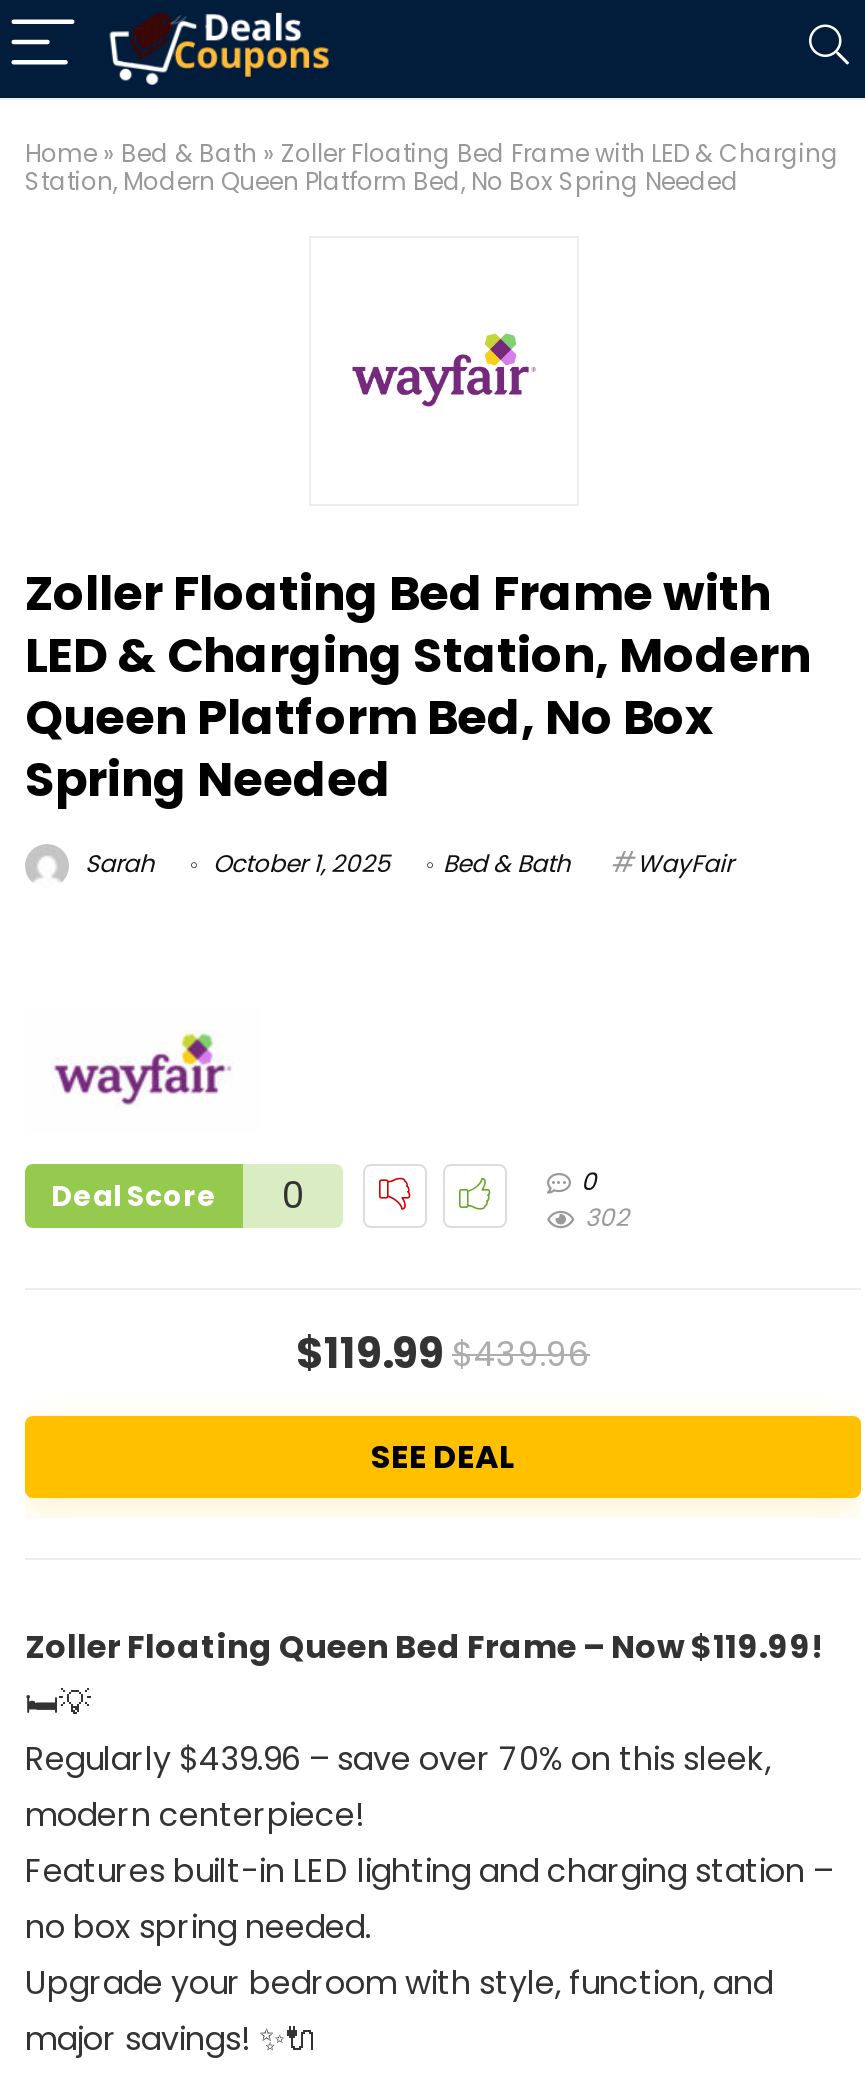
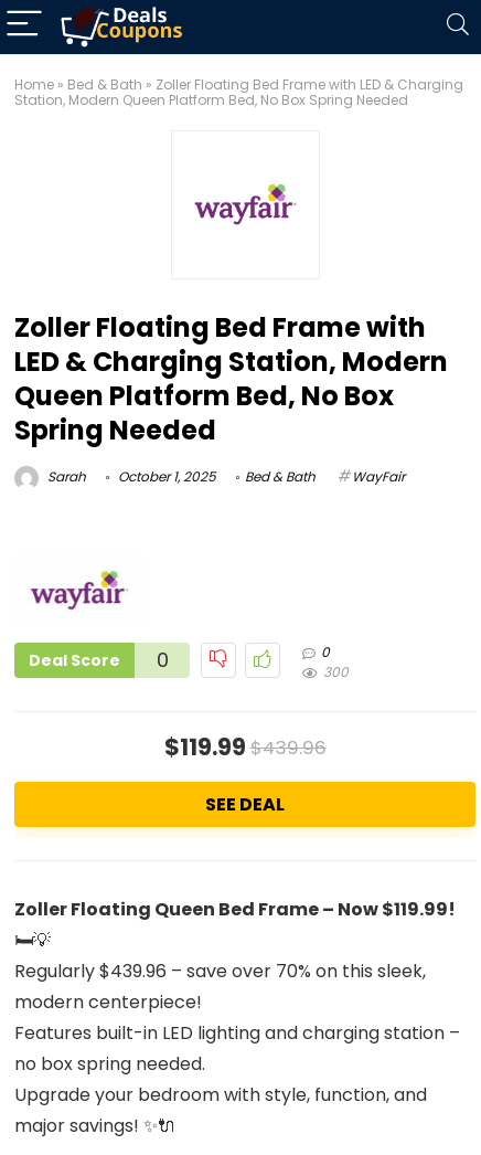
[585,1200,629,1234] 302 -> [323,663,349,681] 300

